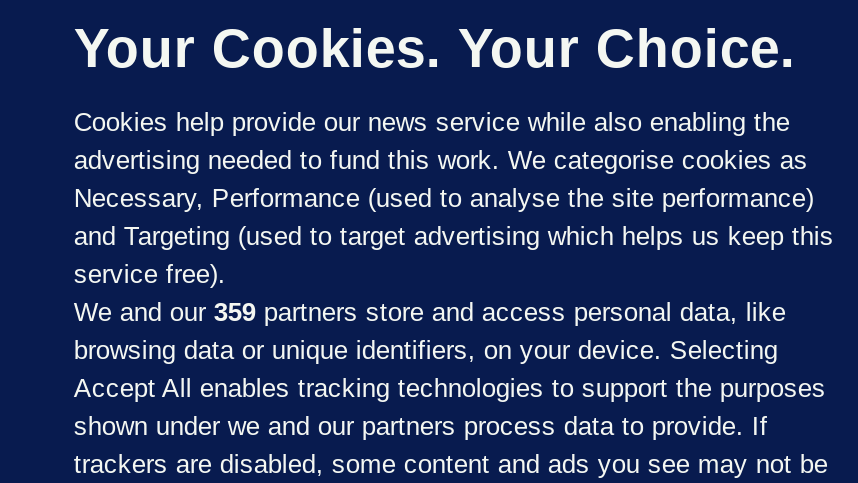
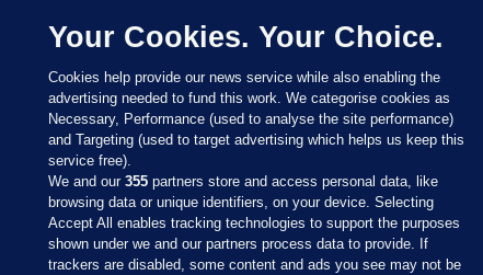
[74,297,786,327] We and our 359 partners store and access personal data, like -> [49,173,439,190] We and our 355 partners store and access personal data, like

